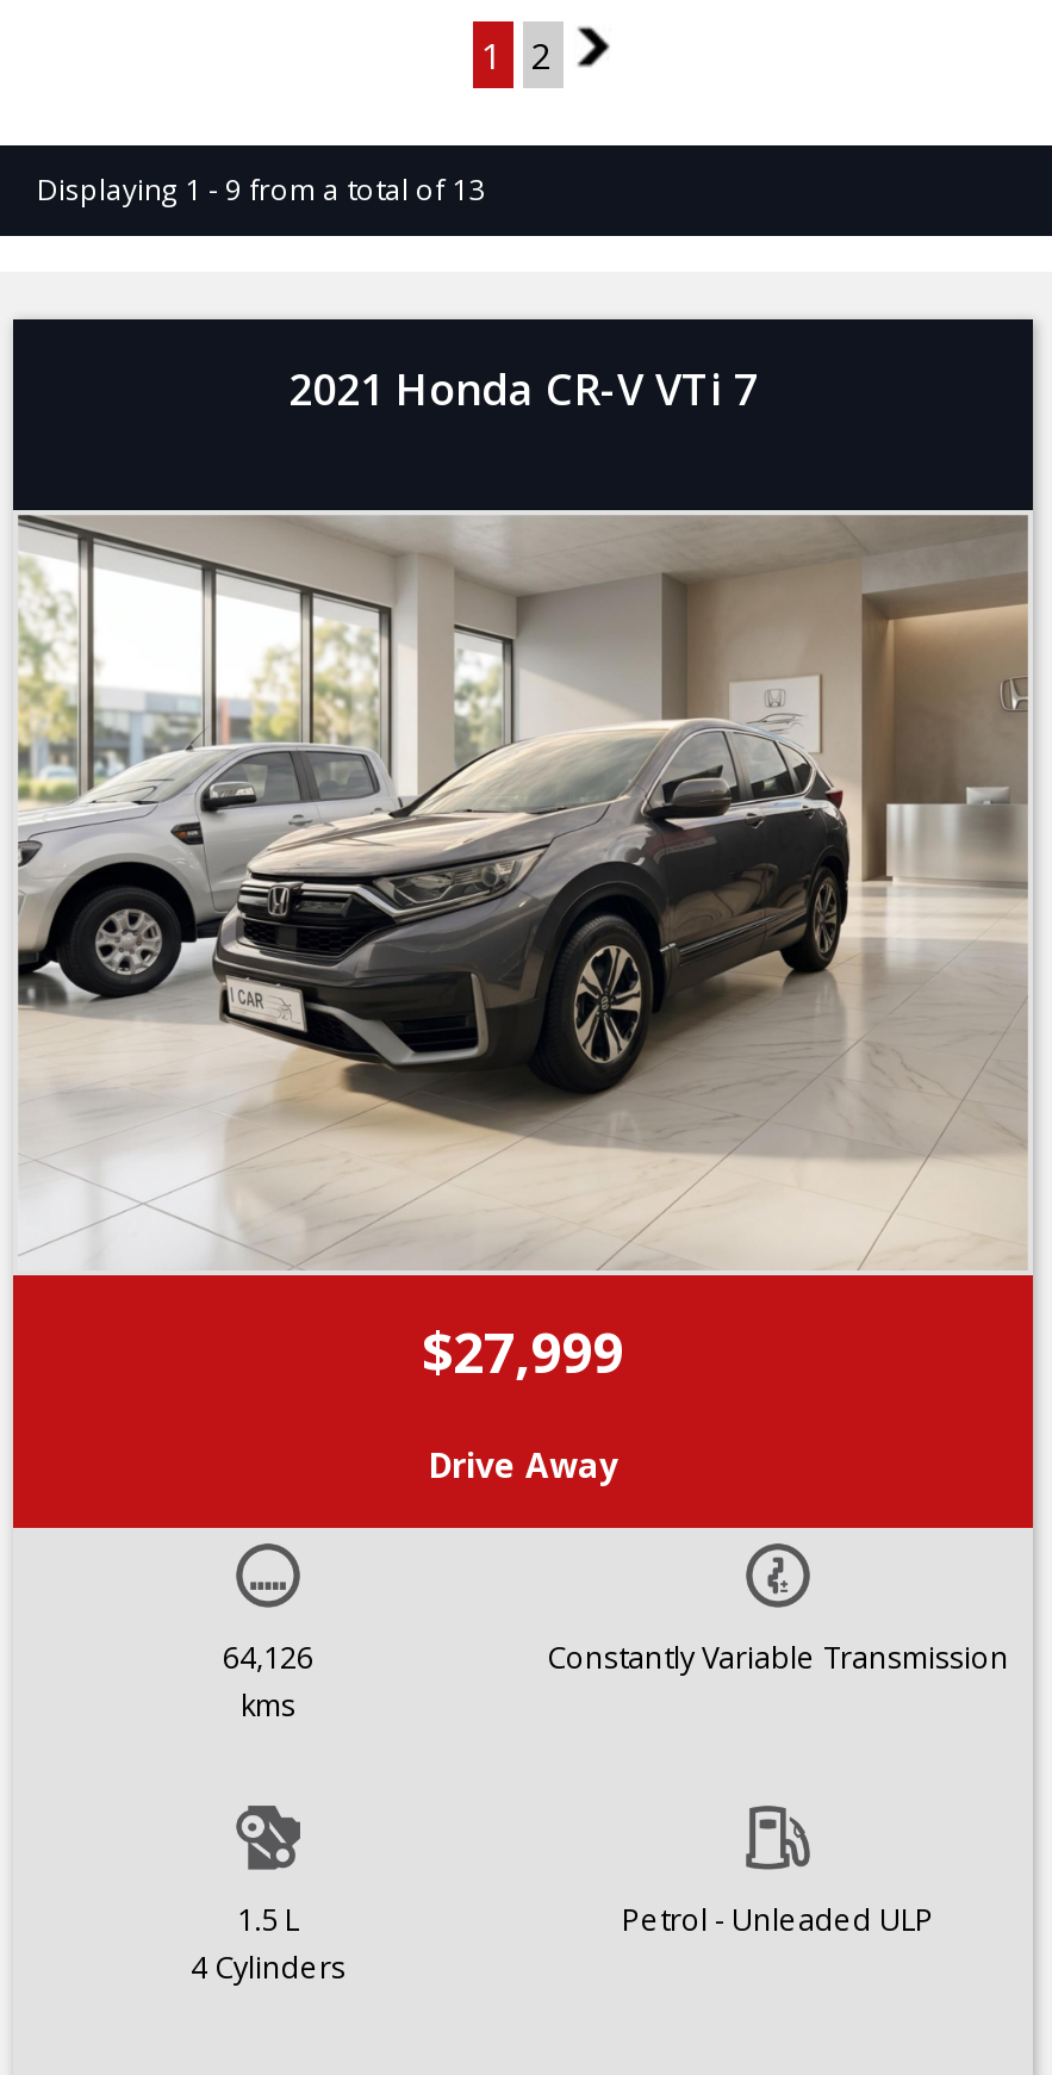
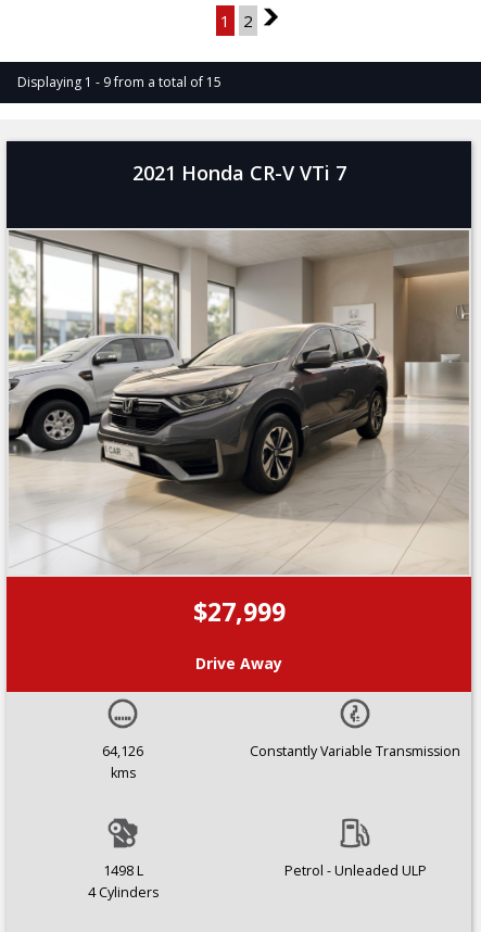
[37,169,485,209] Displaying 1 - 9 from a total of 13 -> [17,72,221,91] Displaying 1 - 9 from a total of 15
[237,1901,299,1942] 1.5 L -> [103,862,143,880] 1498 L

